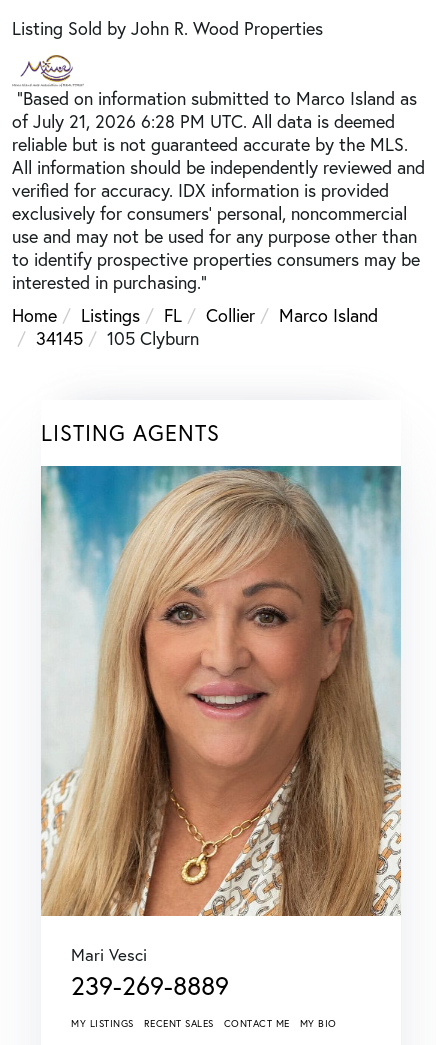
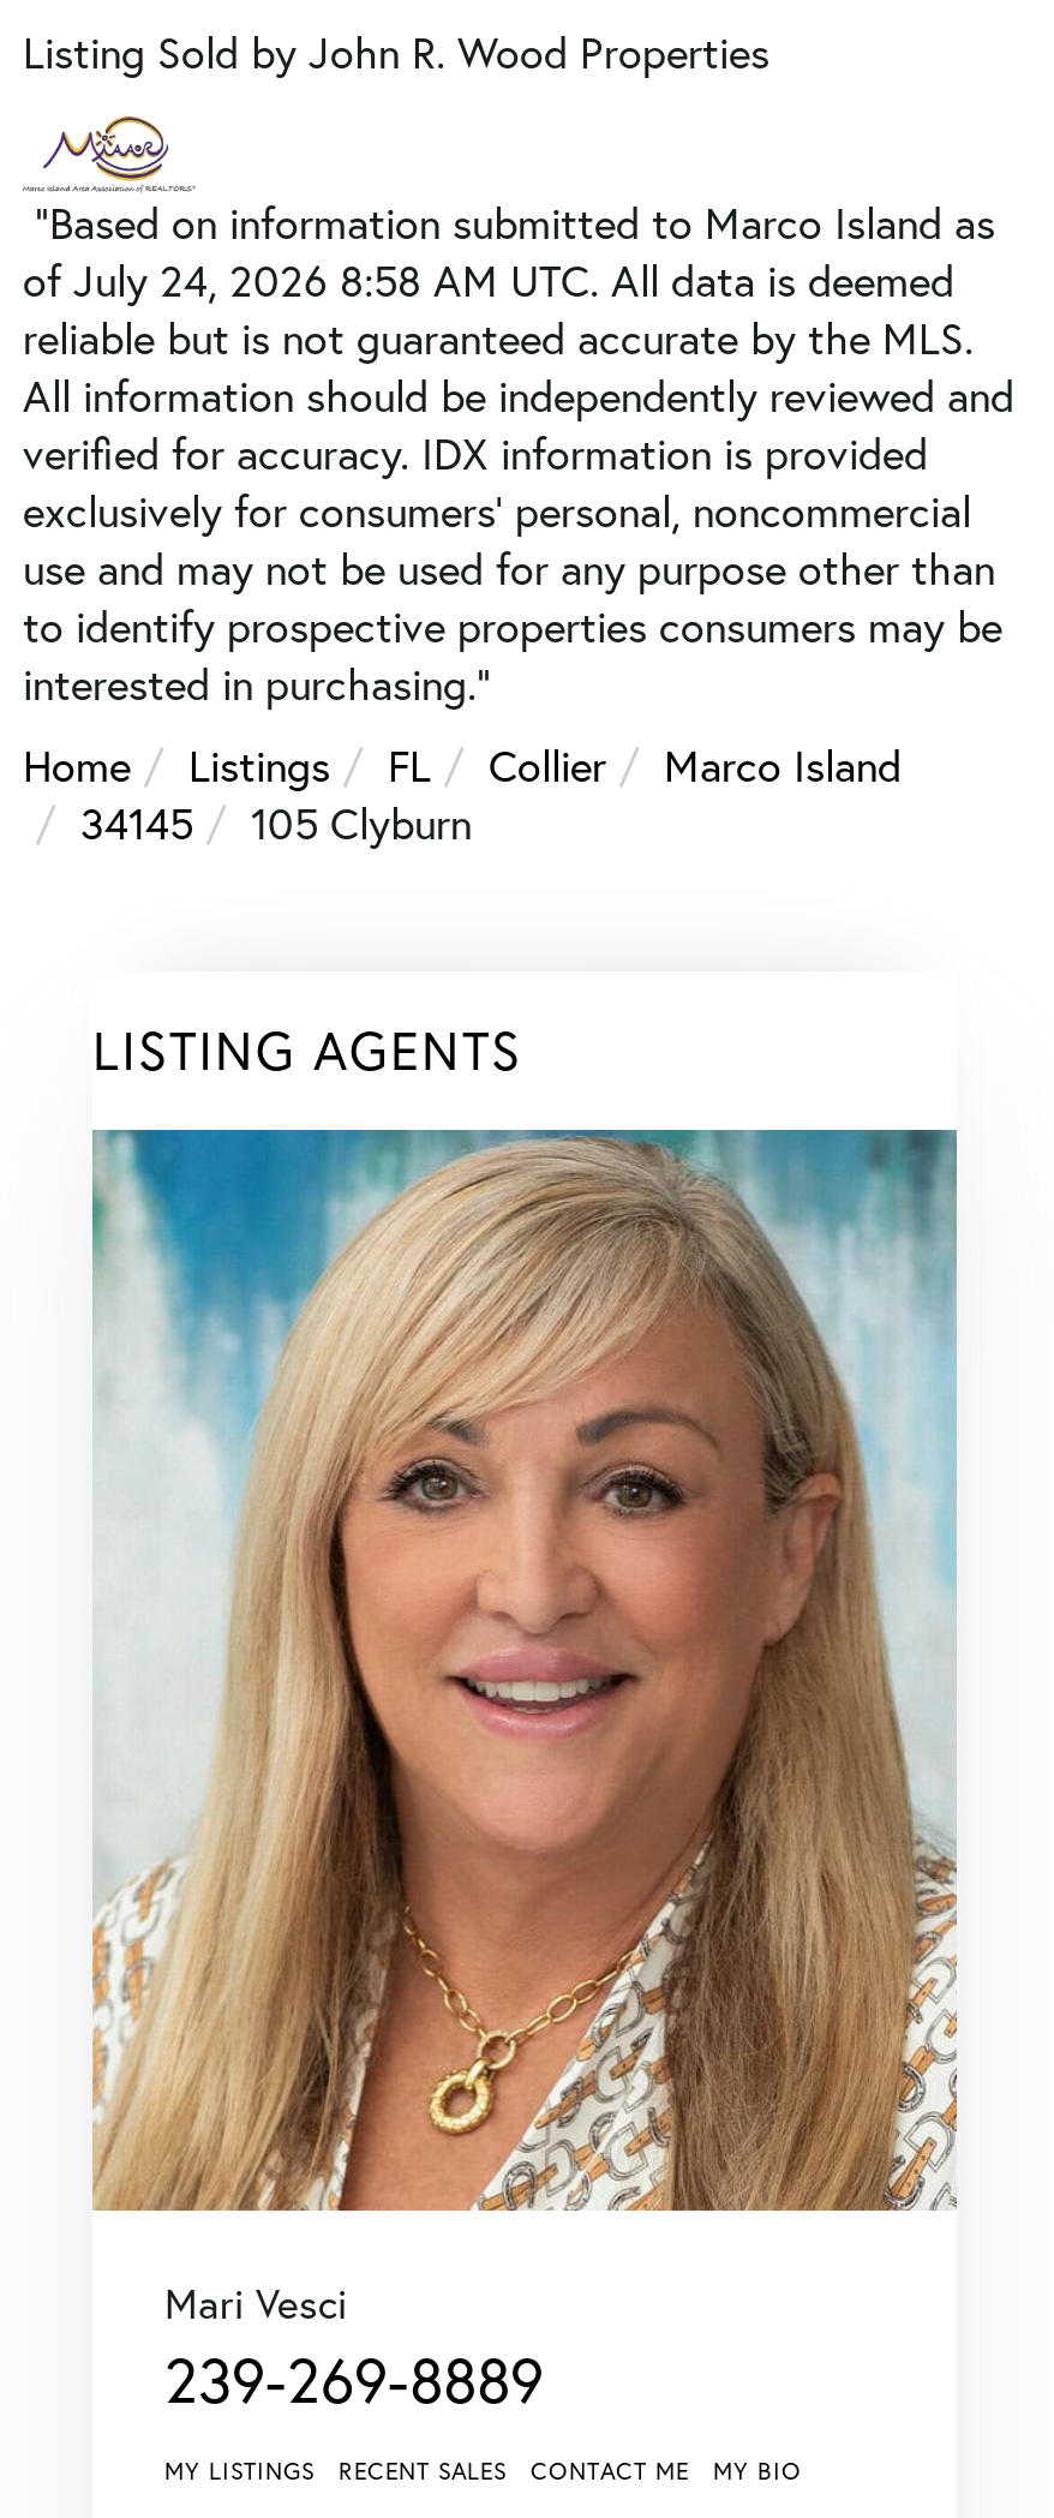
[12,110,395,133] of July 21, 2026 6:28 PM UTC. All data is deemed -> [23,251,954,308] of July 24, 2026 8:58 AM UTC. All data is deemed

